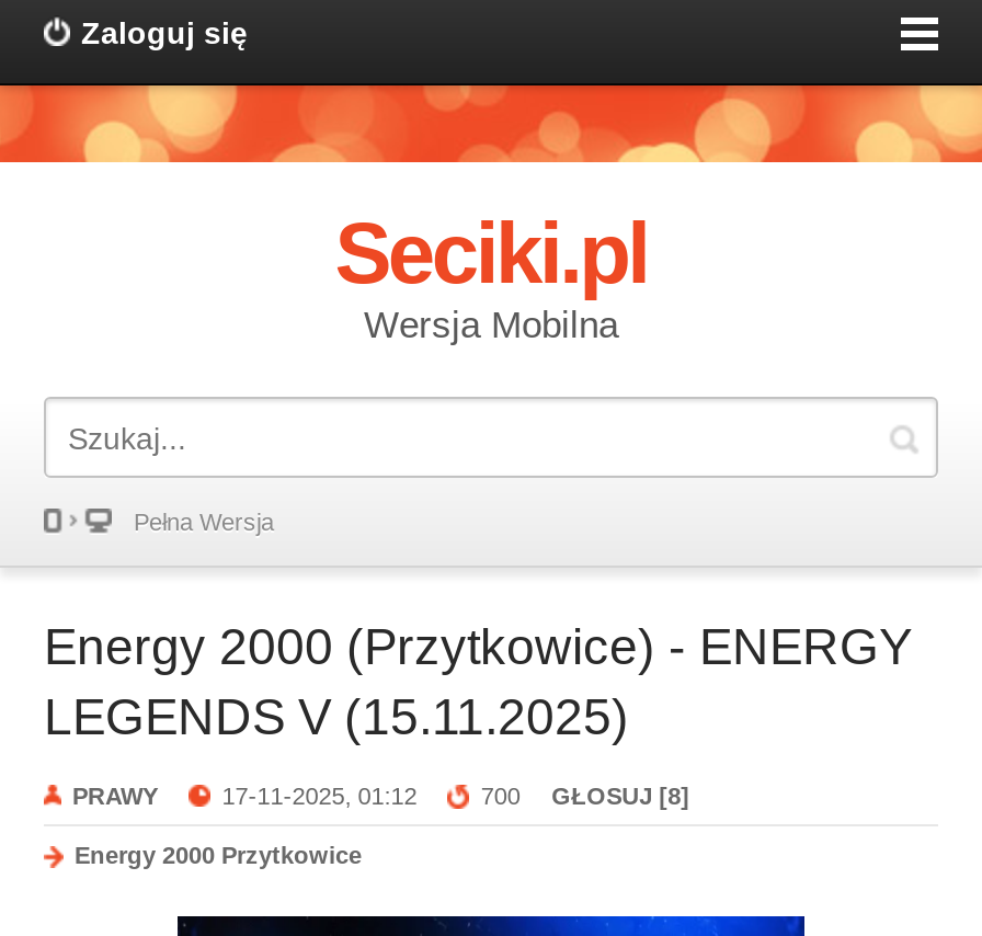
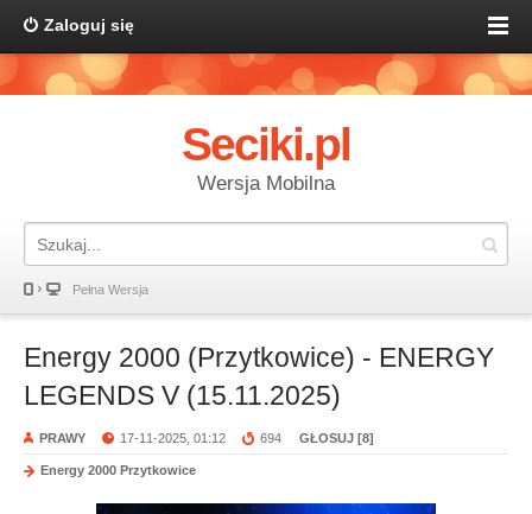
[481,781,690,808] 700 GŁOSUJ [8] -> [261,430,374,445] 694 GŁOSUJ [8]

